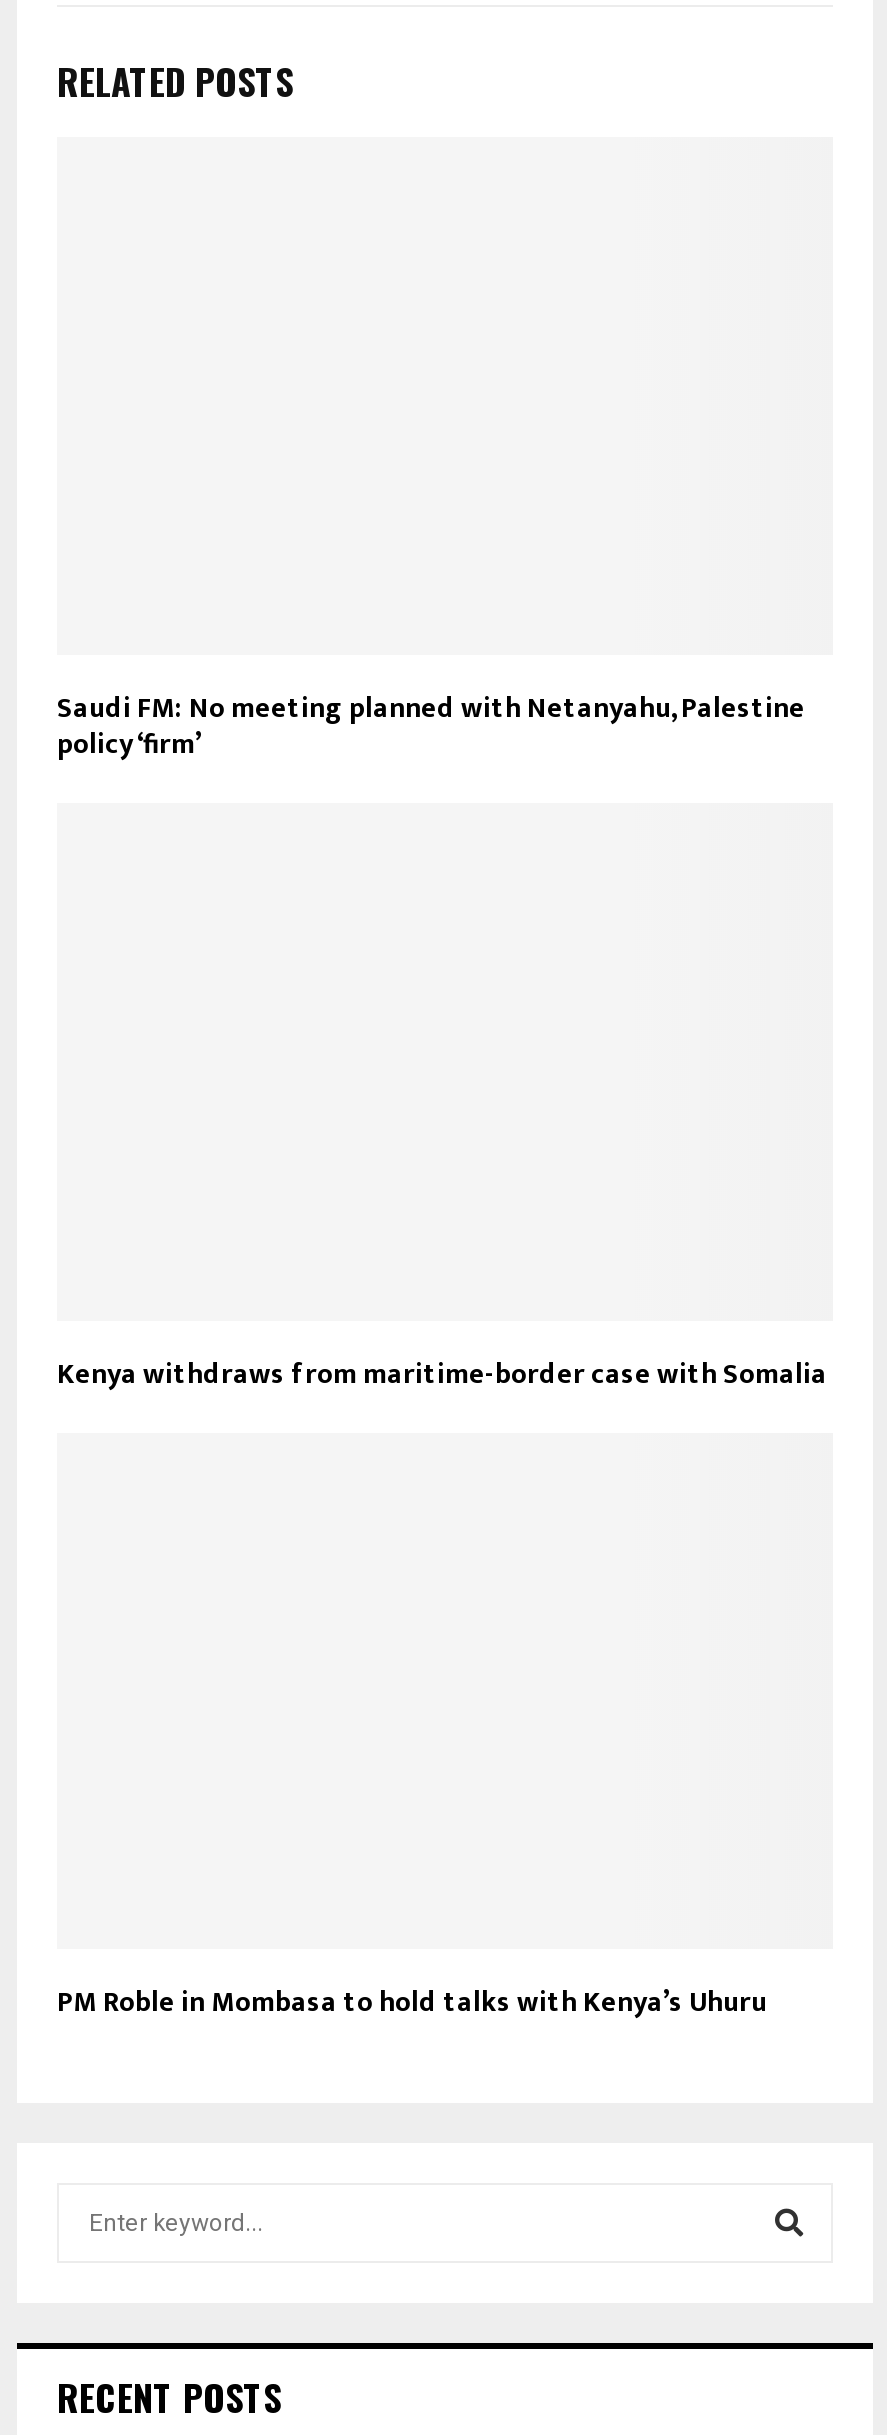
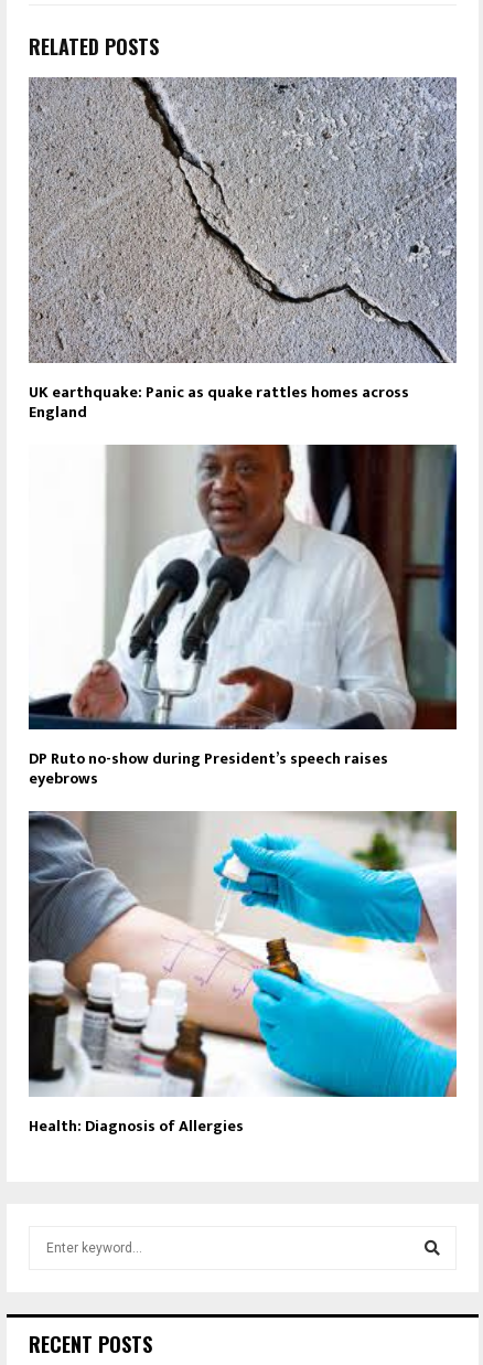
none -> [28,76,458,364] [image]
none -> [28,444,458,731] [image]
none -> [28,810,458,1098] [image]
[57,684,805,766] Saudi FM: No meeting planned with Netanyahu, Palestine | policy ‘firm’ -> [29,379,409,425] UK earthquake: Panic as quake rattles homes across | England
[57,1350,827,1396] Kenya withdraws from maritime-border case with Somalia -> [29,746,388,792] DP Ruto no-show during President’s speech raises | eyebrows
[57,1979,767,2025] PM Roble in Mombasa to hold talks with Kenya’s Uhuru -> [29,1113,244,1139] Health: Diagnosis of Allergies

